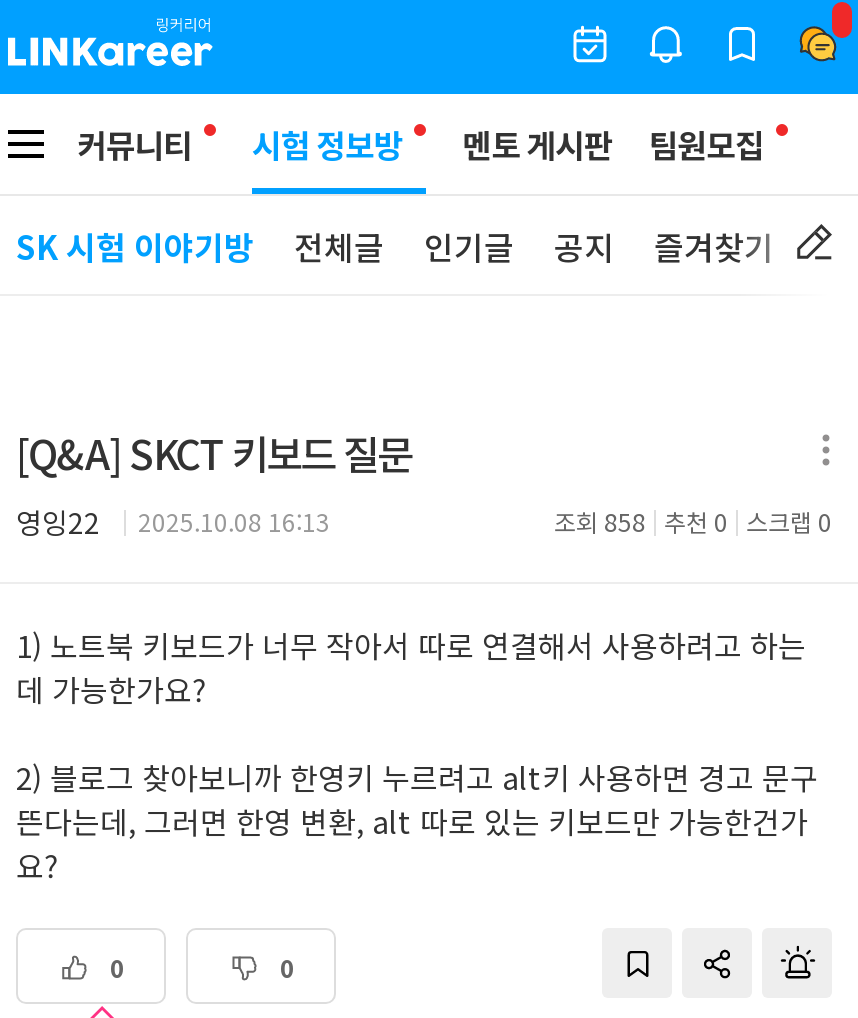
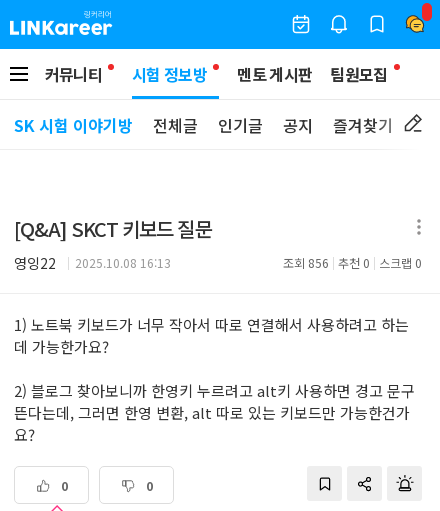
[554,504,832,538] 조회 858 추천 0 스크랩 0 -> [283,254,422,271] 조회 856 추천 0 스크랩 0

